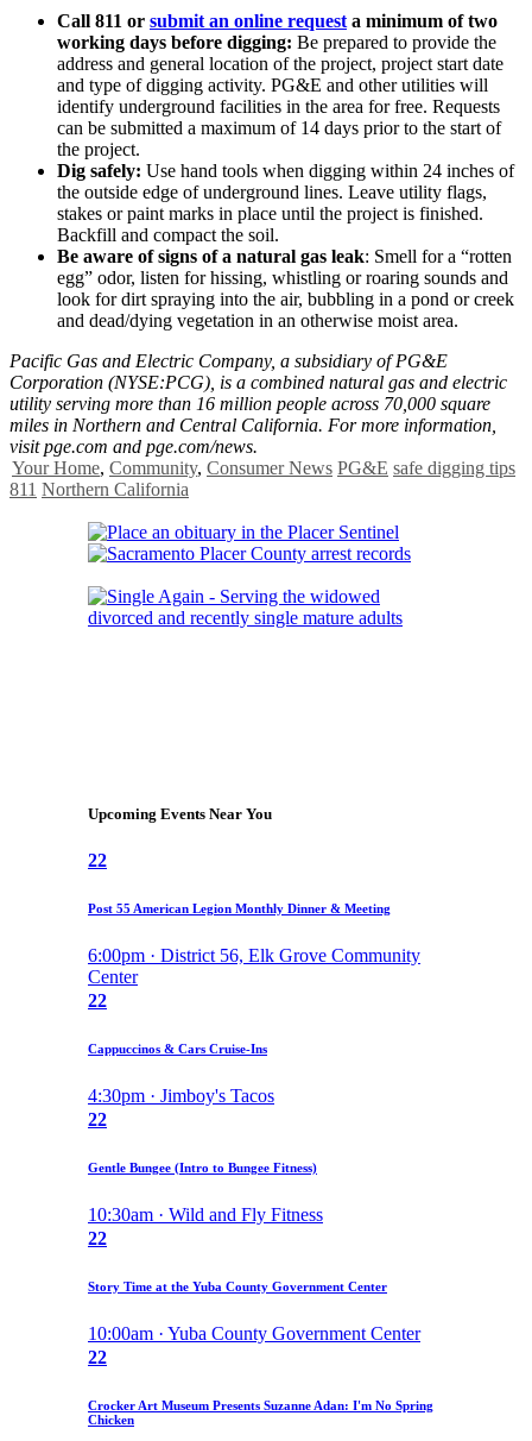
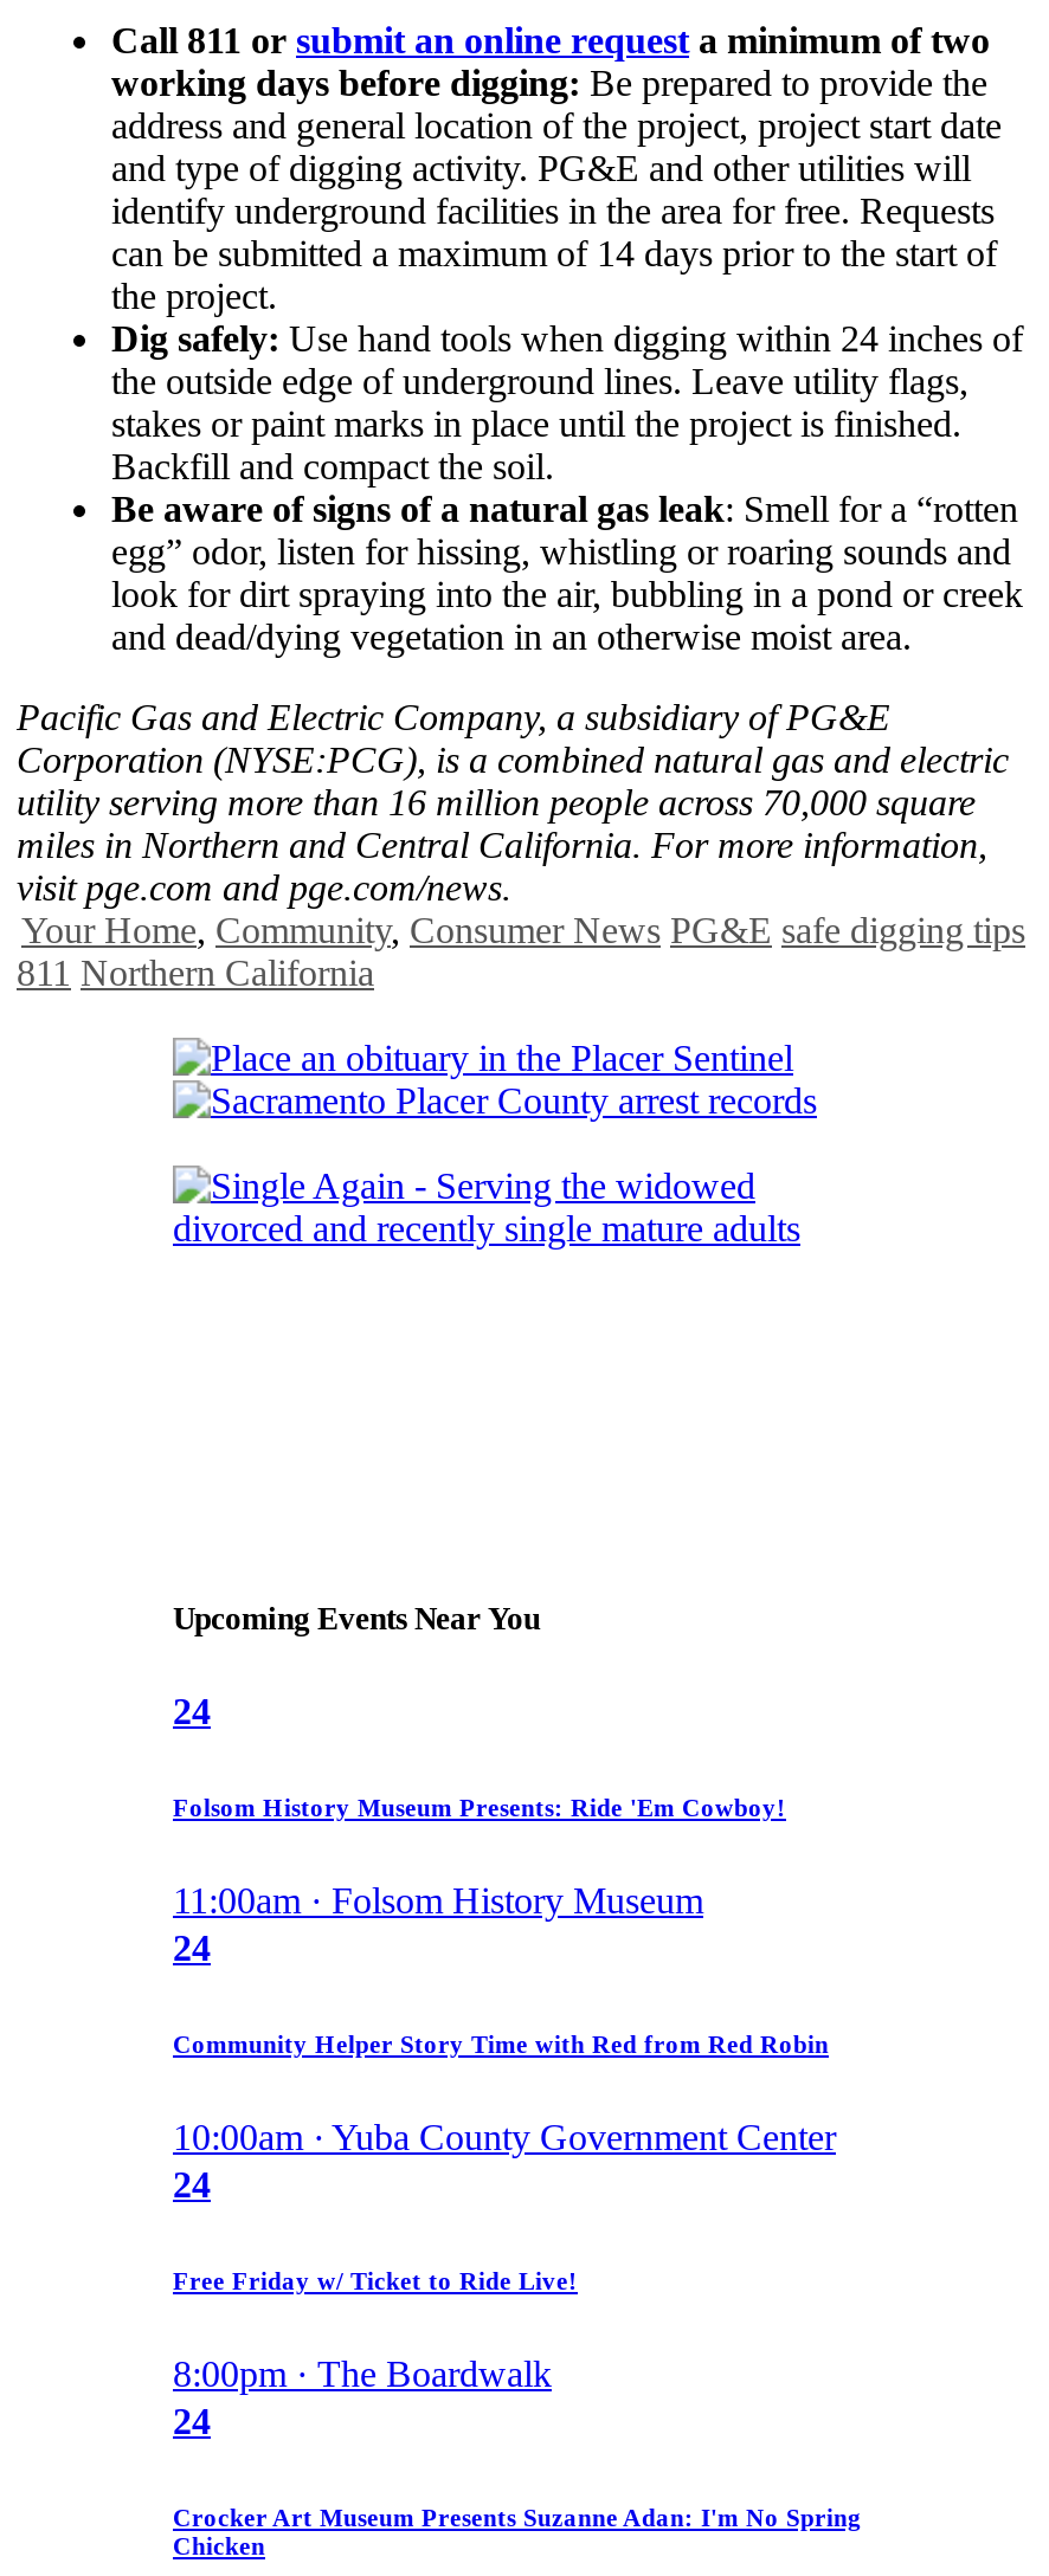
[88,850,420,1293] 22 | Post 55 American Legion Monthly Dinner & Meeting | 6:00pm · District 56, Elk Grove Community | Center | 22 | Cappuccinos & Cars Cruise-Ins | 4:30pm · Jimboy's Tacos | 22 | Gentle Bungee (Intro to Bungee Fitness) | 10:30am · Wild and Fly Fitness | 22 | Story Time at the Yuba County Government Center -> [173,1691,829,2057] 24 | Folsom History Museum Presents: Ride 'Em Cowboy! | 11:00am · Folsom History Museum | 24 | Community Helper Story Time with Red from Red Robin
moved [88,1323,420,1343] -> [173,2116,836,2157]: 10:00am · Yuba County Government Center
[88,1347,107,1367] 22 -> [173,2164,578,2441] 24 | Free Friday w/ Ticket to Ride Live! | 8:00pm · The Boardwalk | 24

